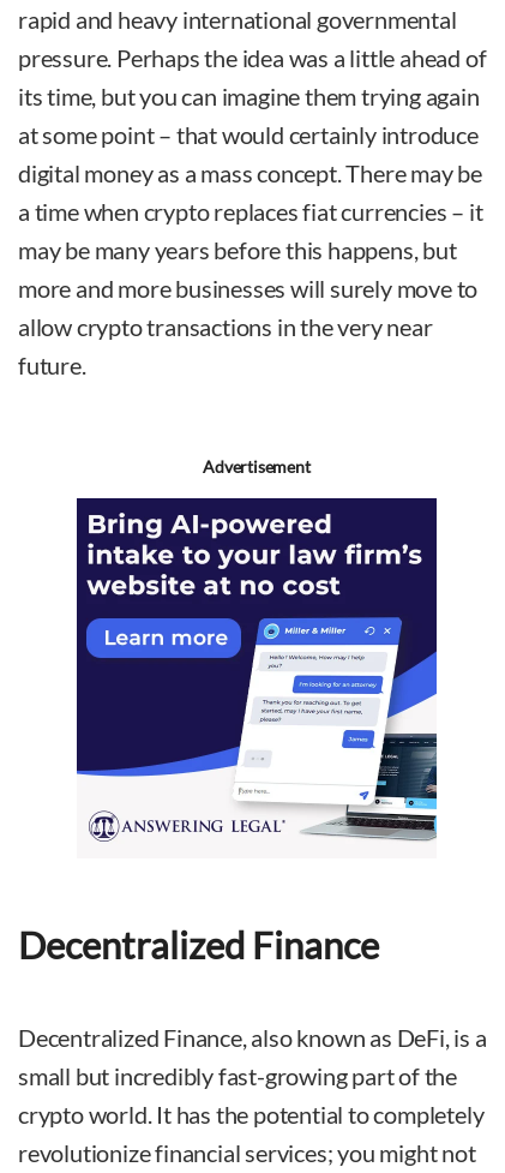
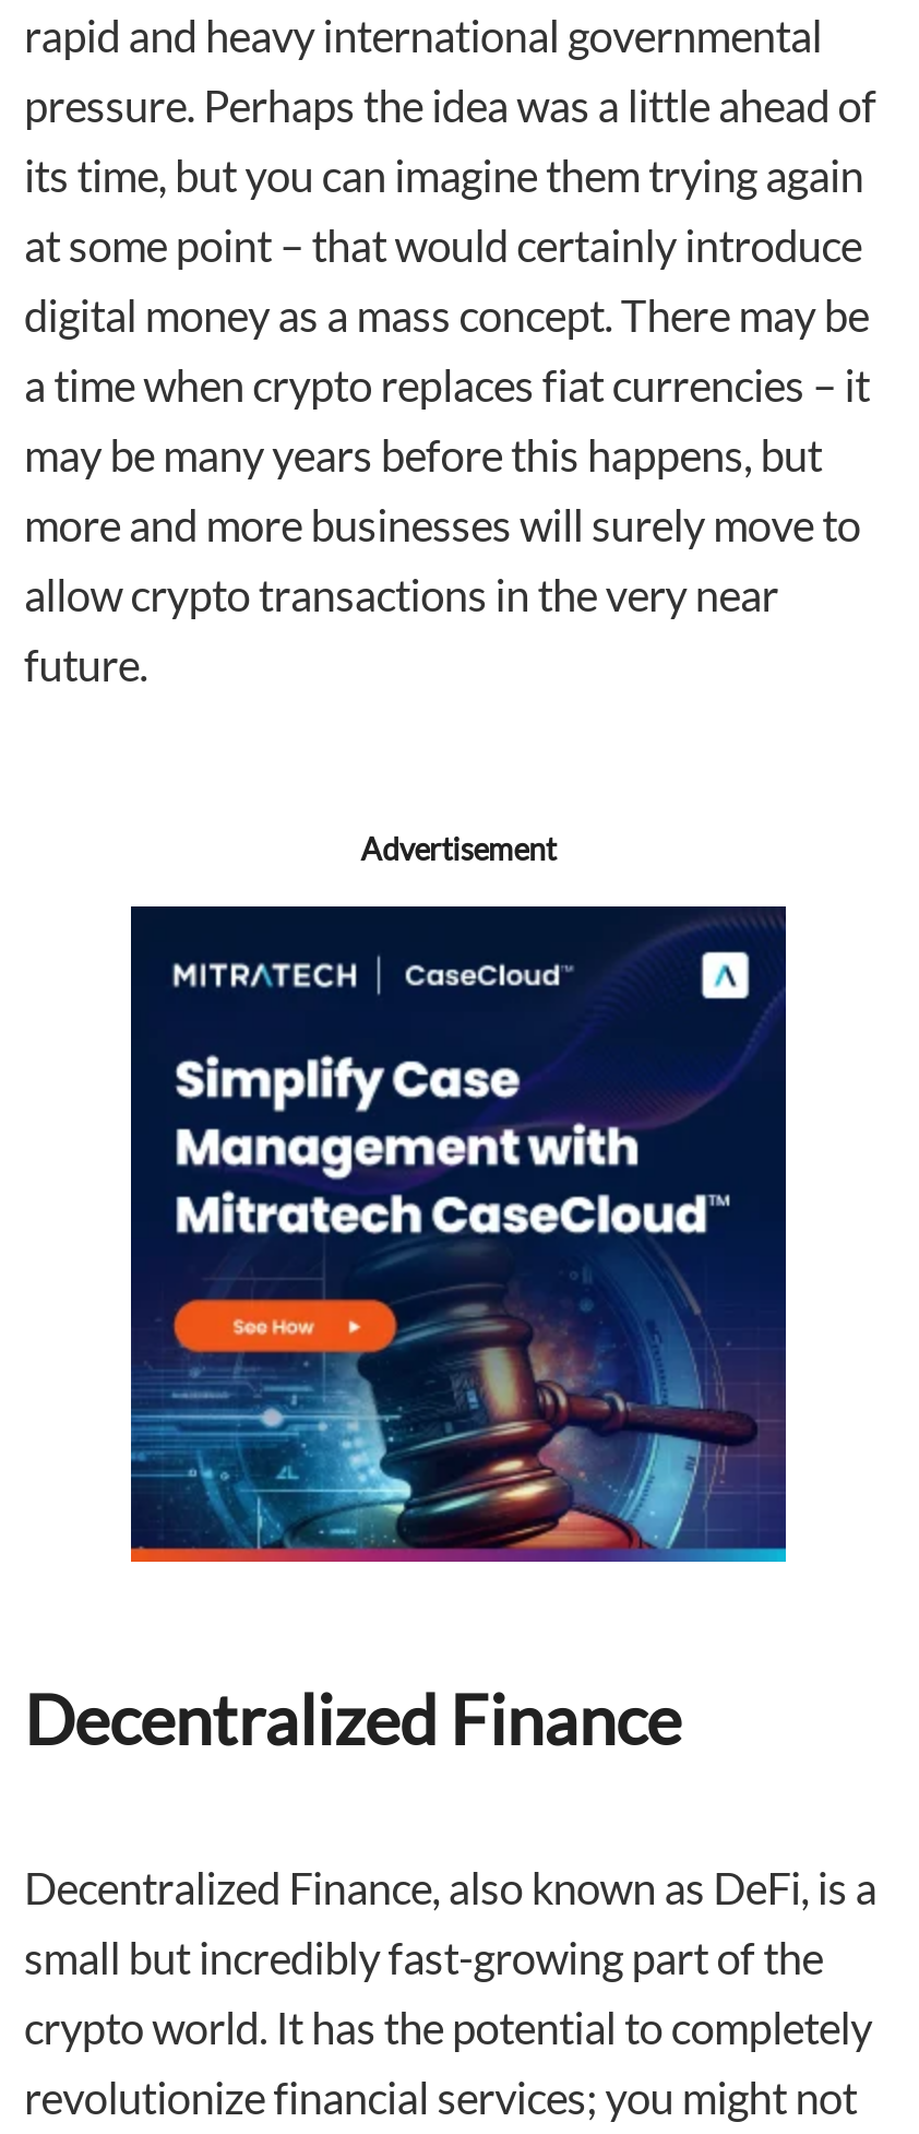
[76,510,438,858] [image] -> [129,930,788,1564] [image]

